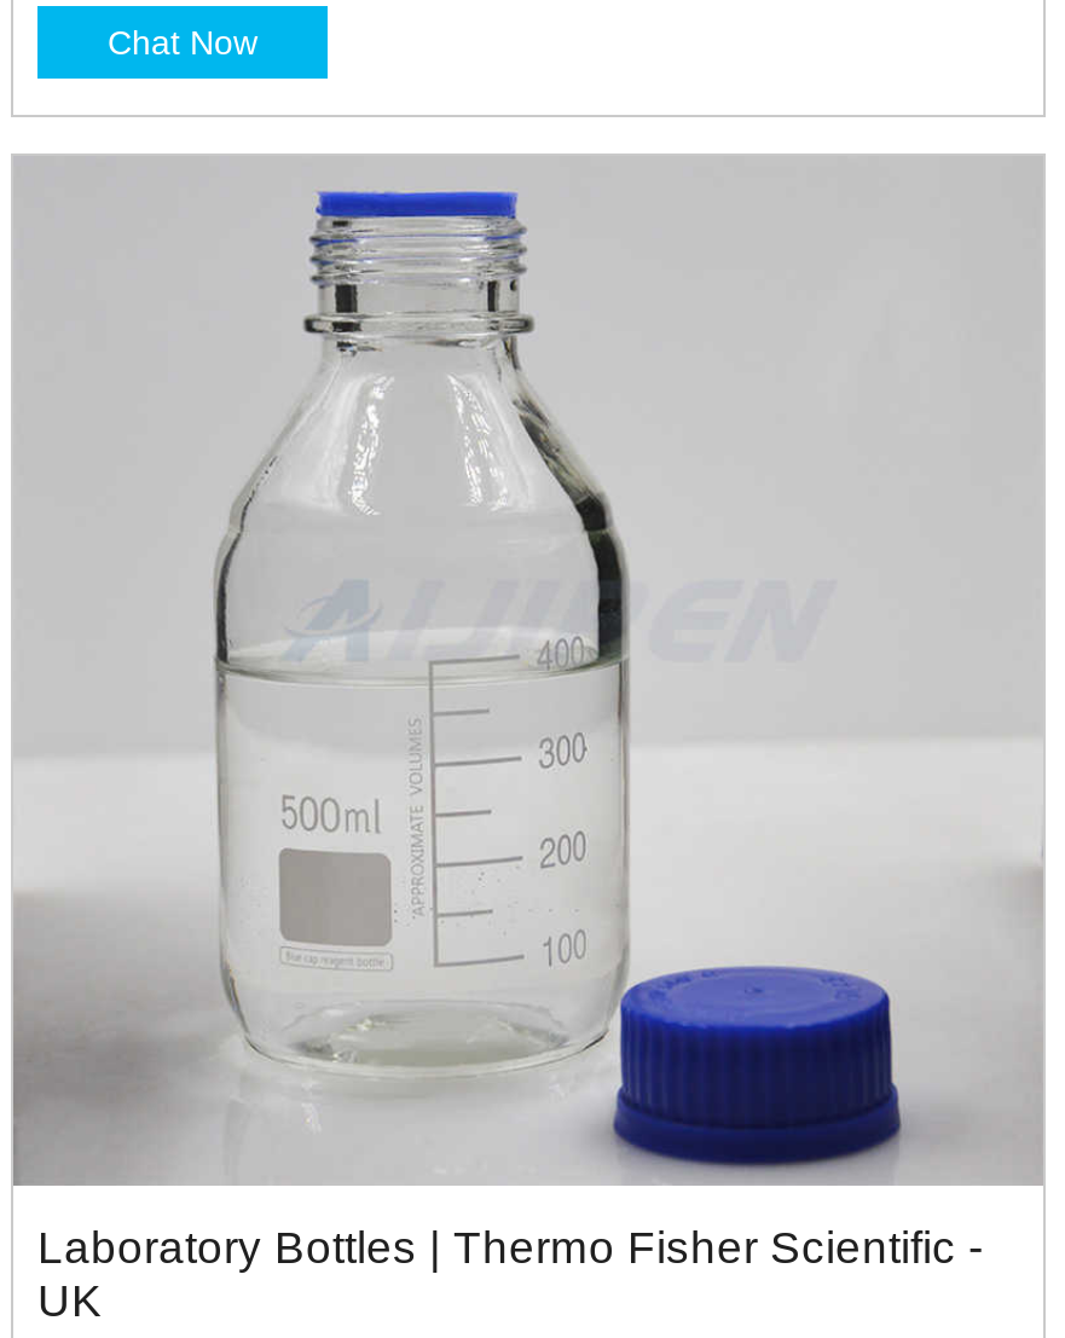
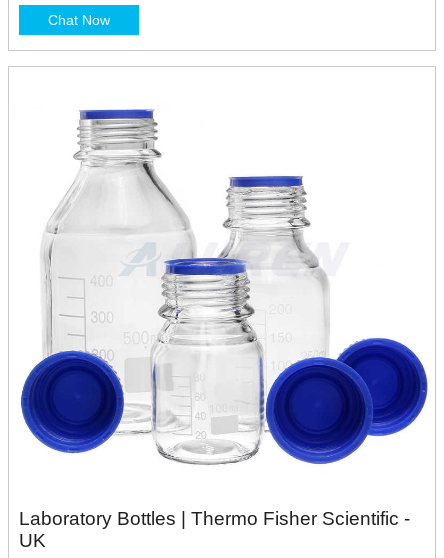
[11,156,1043,1188] [image] -> [9,68,435,492] [image]

